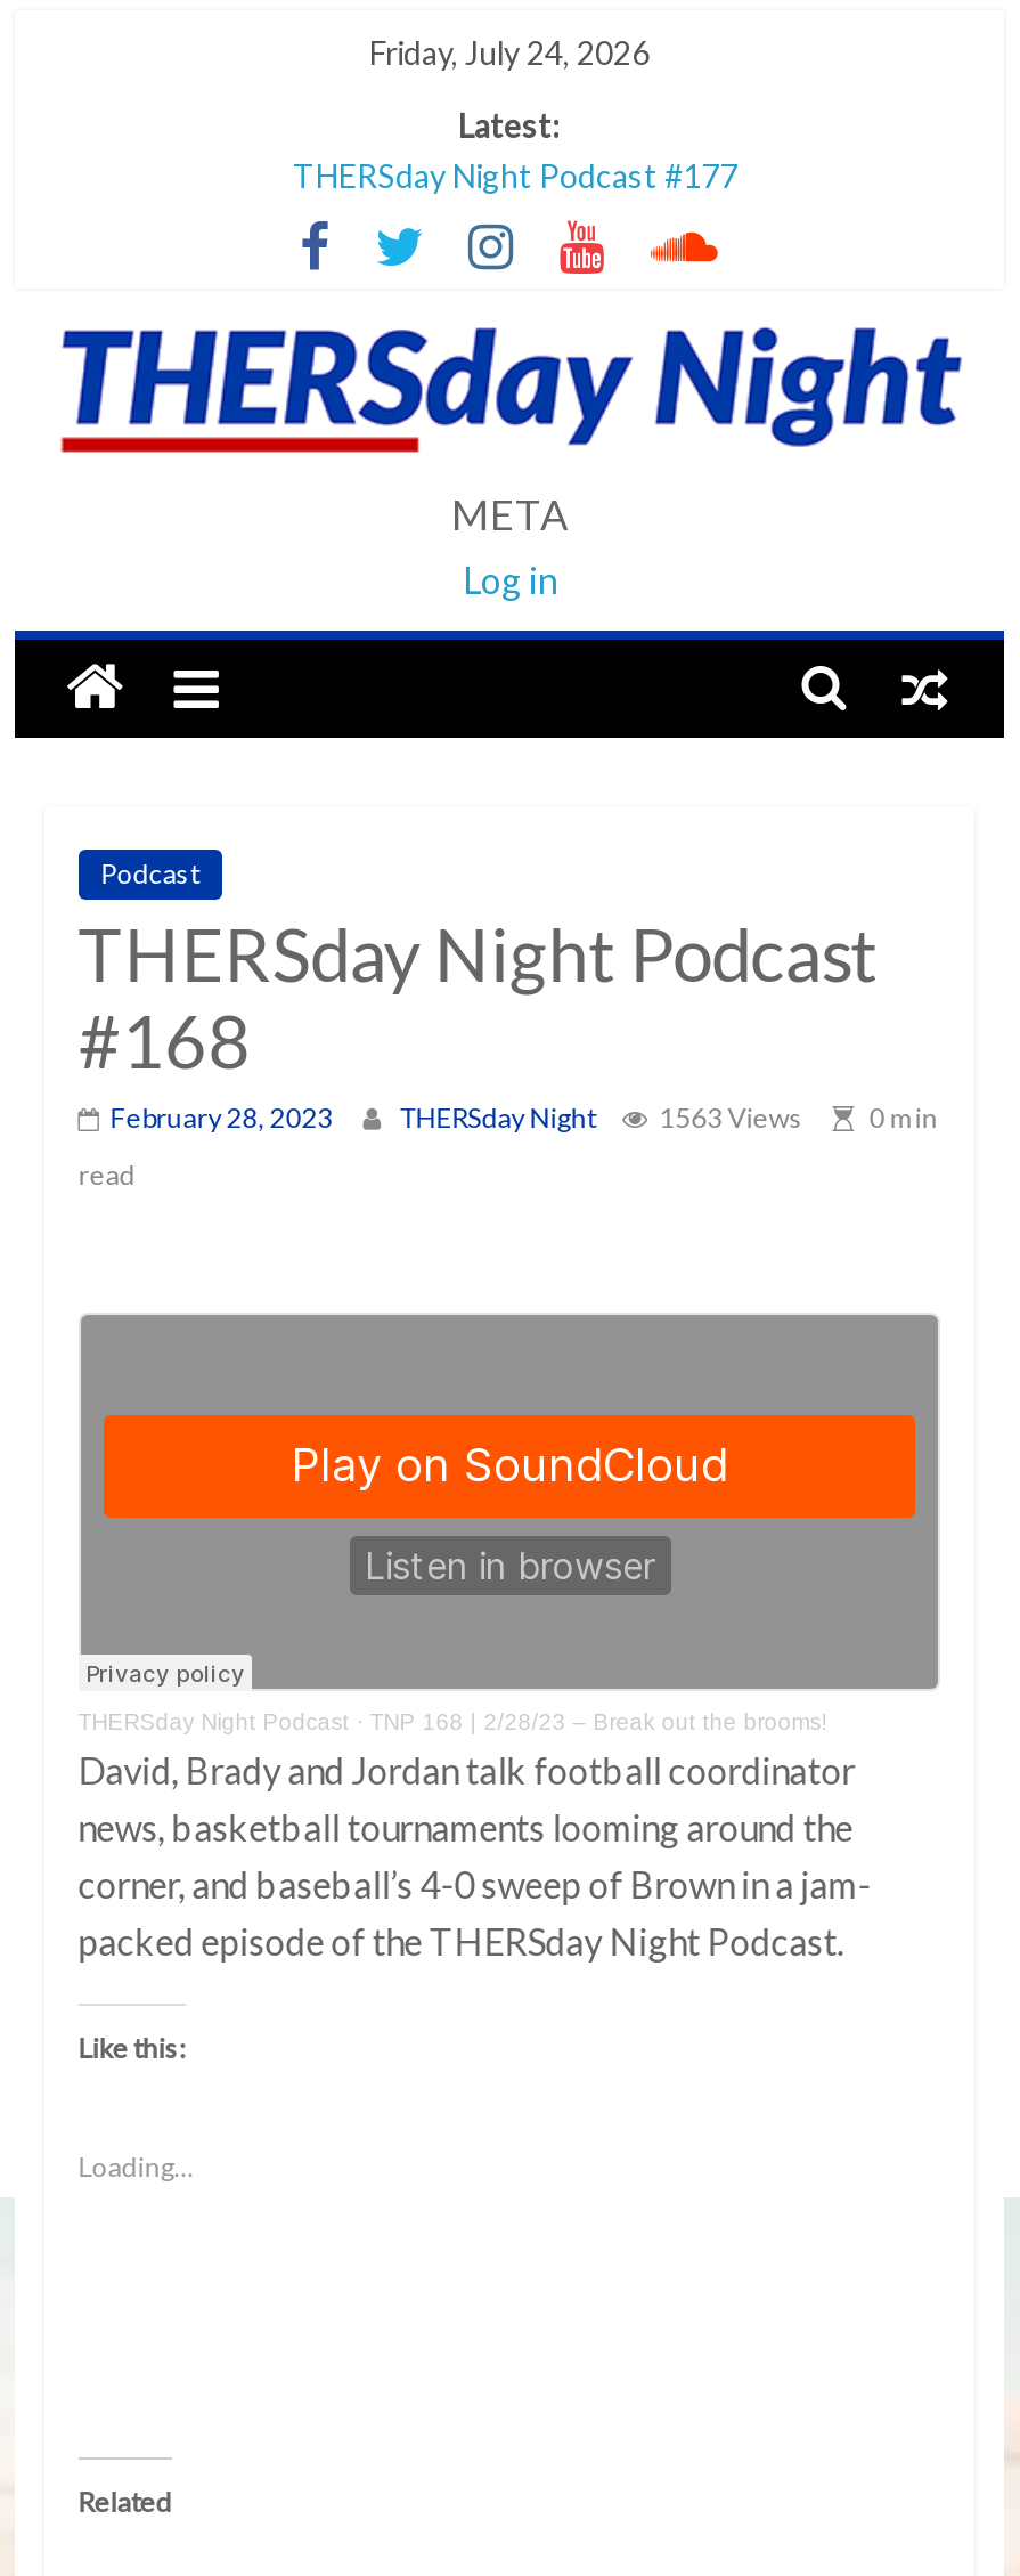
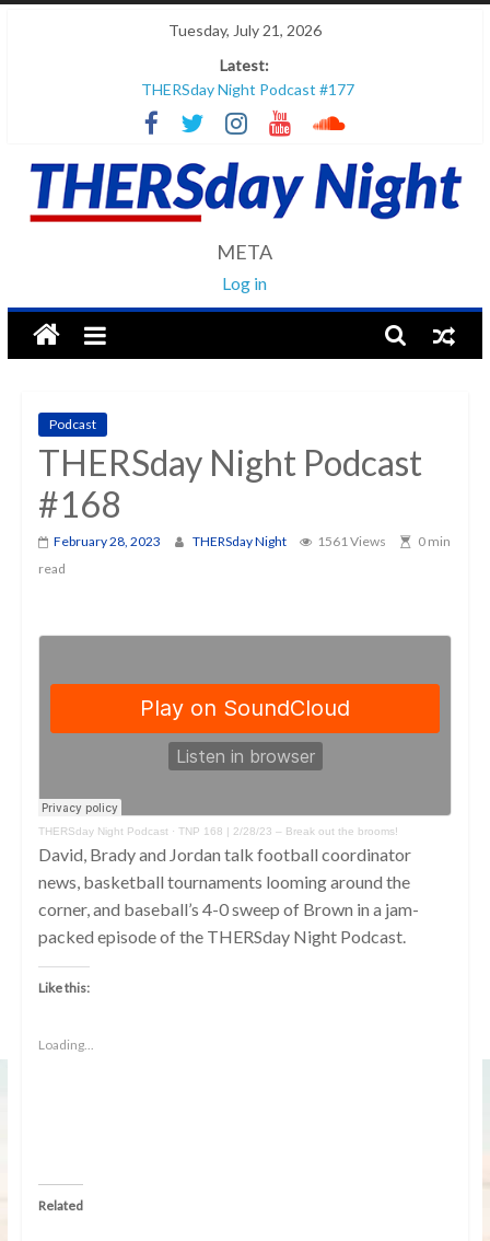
[369,33,650,72] Friday, July 24, 2026 -> [168,21,322,39] Tuesday, July 21, 2026
[659,1101,803,1136] 1563 Views -> [317,533,386,550] 1561 Views

